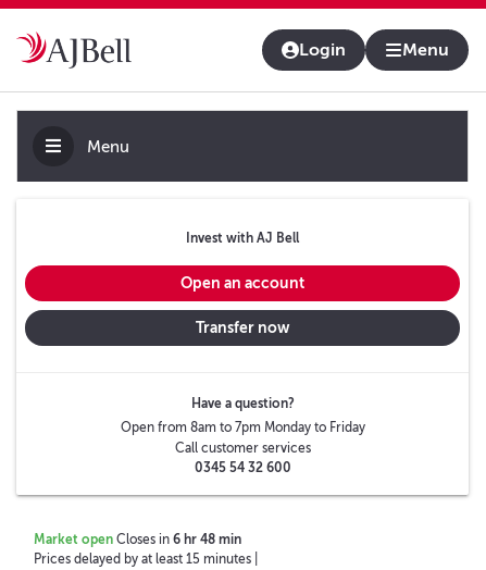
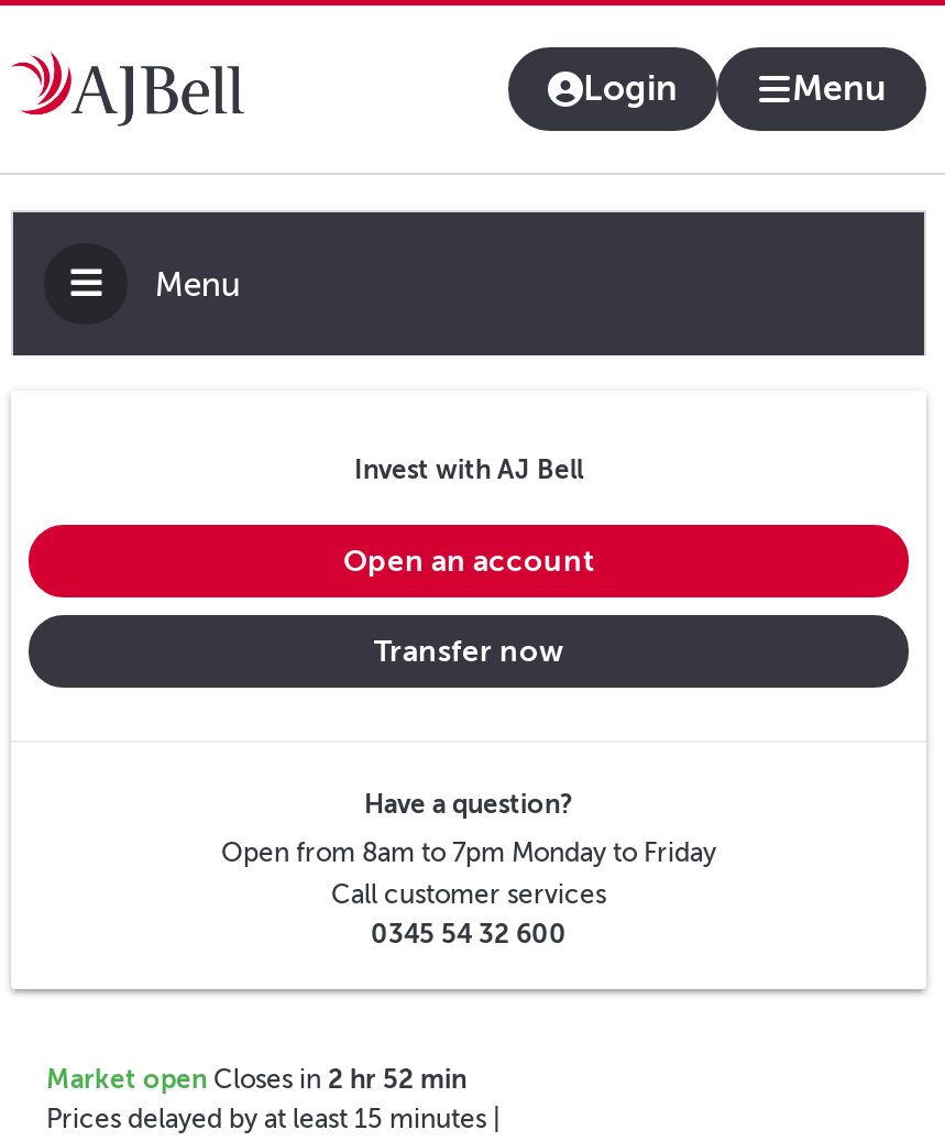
[34,532,241,548] Market open Closes in 6 hr 48 min -> [46,1065,466,1096] Market open Closes in 2 hr 52 min

